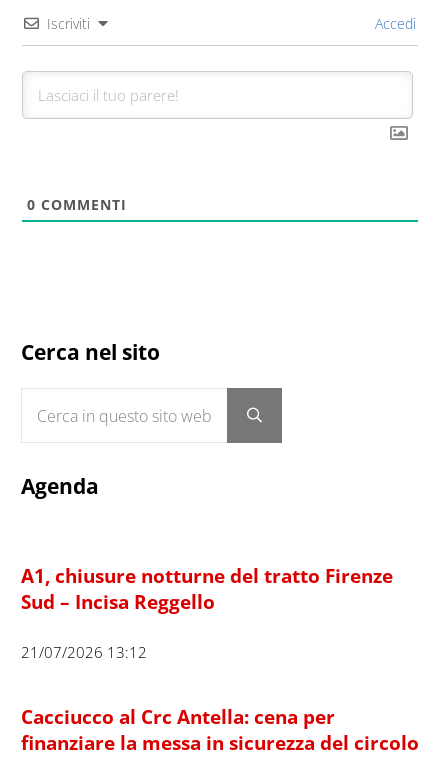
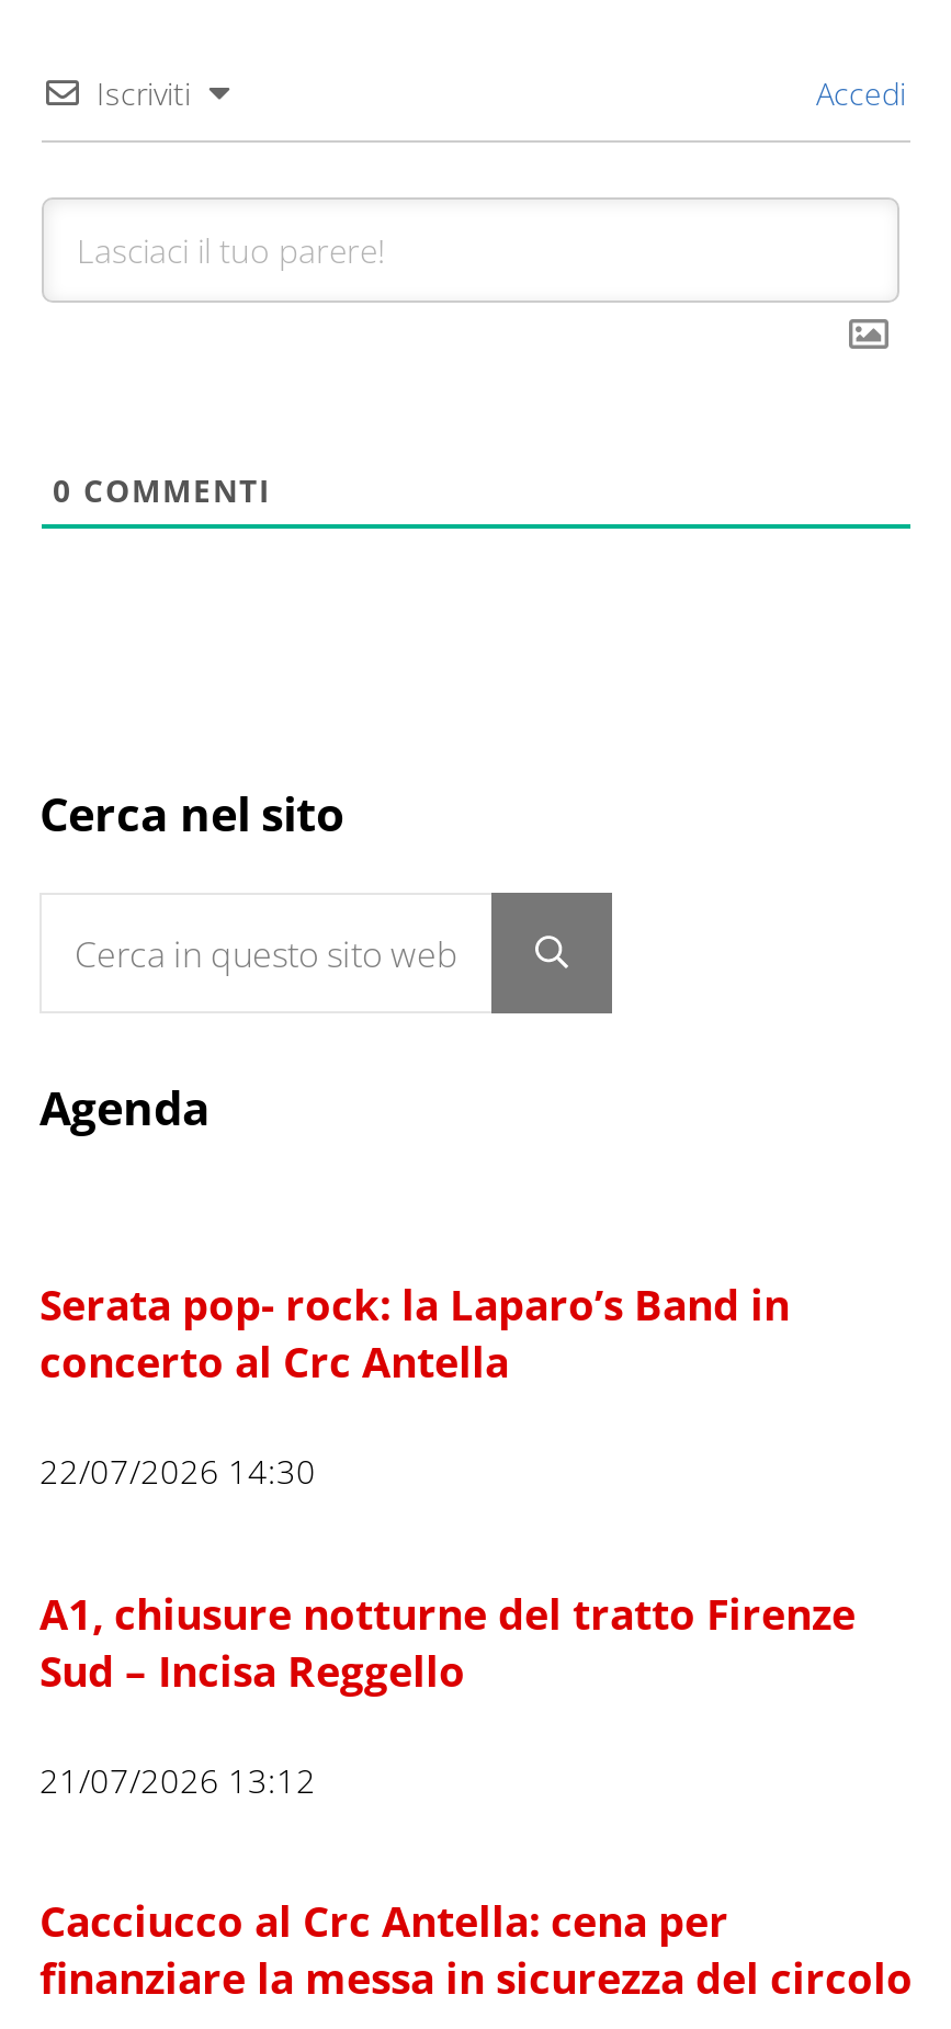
none -> [39,1277,790,1493] Serata pop- rock: la Laparo’s Band in | concerto al Crc Antella | 22/07/2026 14:30

